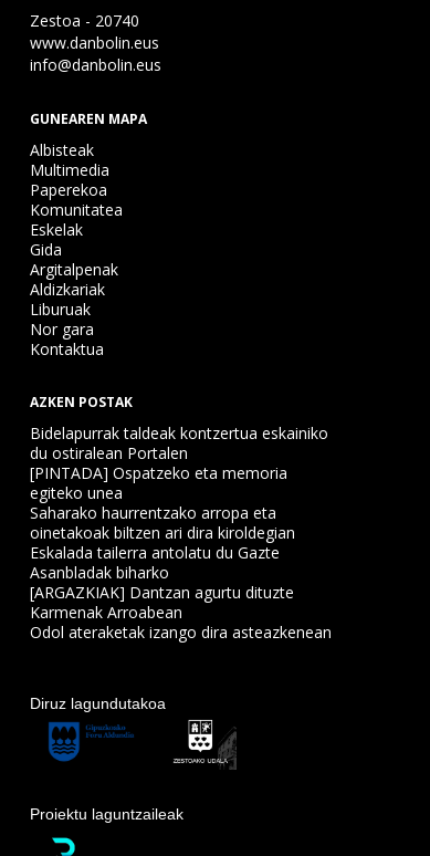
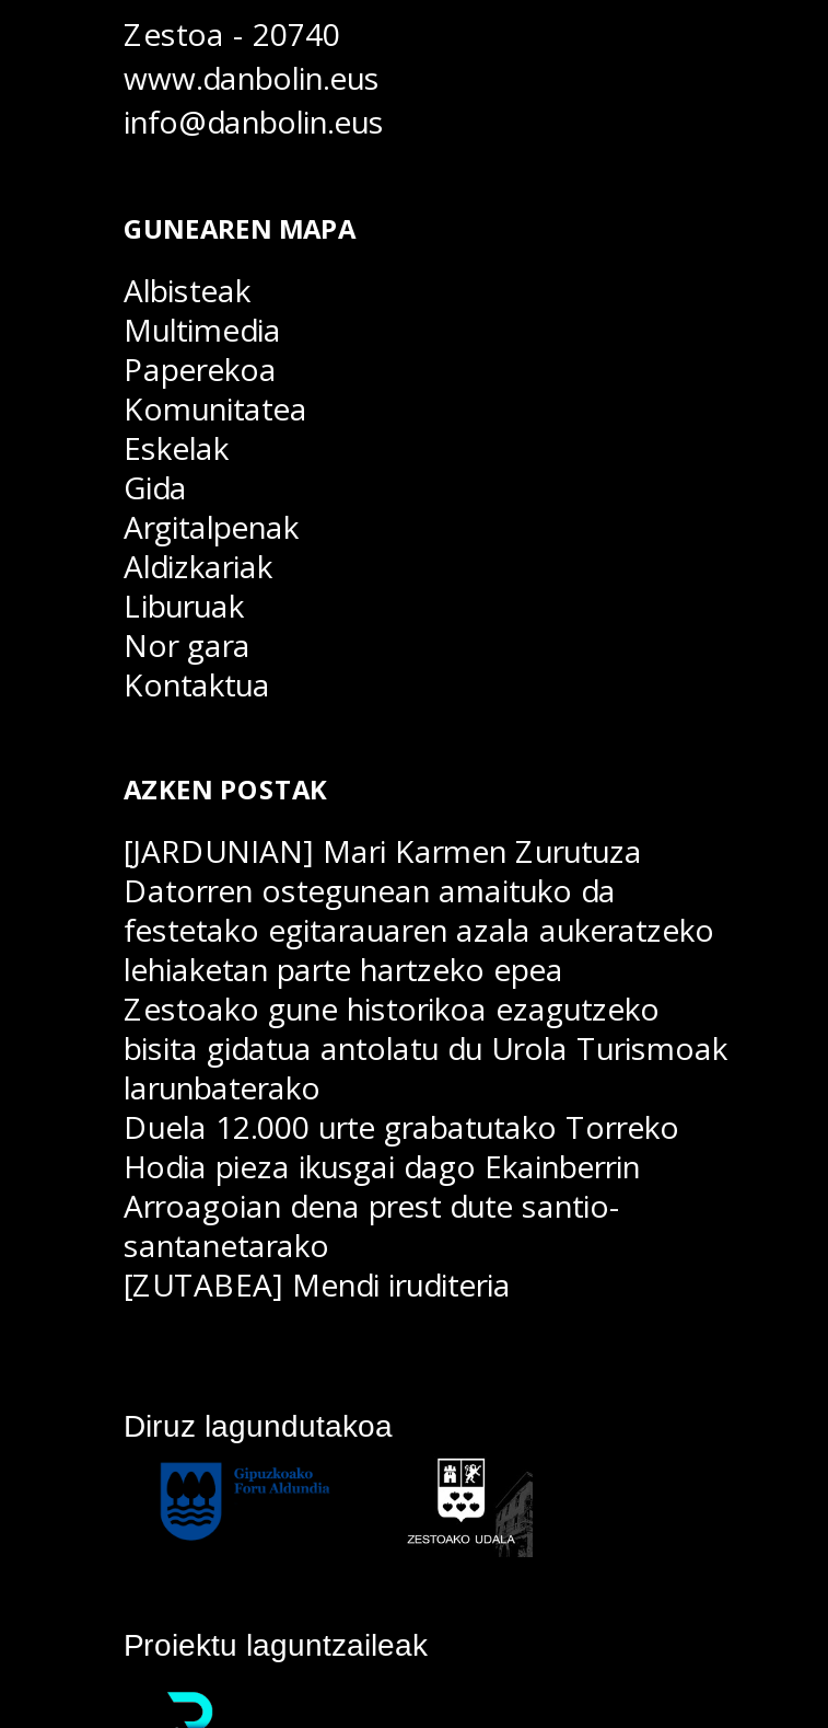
[30,422,332,642] Bidelapurrak taldeak kontzertua eskainiko | du ostiralean Portalen | [PINTADA] Ospatzeko eta memoria | egiteko unea | Saharako haurrentzako arropa eta | oinetakoak biltzen ari dira kiroldegian | Eskalada tailerra antolatu du Gazte | Asanbladak biharko | [ARGAZKIAK] Dantzan agurtu dituzte | Karmenak Arroabean | Odol ateraketak izango dira asteazkenean -> [124,830,727,1305] [JARDUNIAN] Mari Karmen Zurutuza | Datorren ostegunean amaituko da | festetako egitarauaren azala aukeratzeko | lehiaketan parte hartzeko epea | Zestoako gune historikoa ezagutzeko | bisita gidatua antolatu du Urola Turismoak | larunbaterako | Duela 12.000 urte grabatutako Torreko | Hodia pieza ikusgai dago Ekainberrin | Arroagoian dena prest dute santio- | santanetarako | [ZUTABEA] Mendi iruditeria

